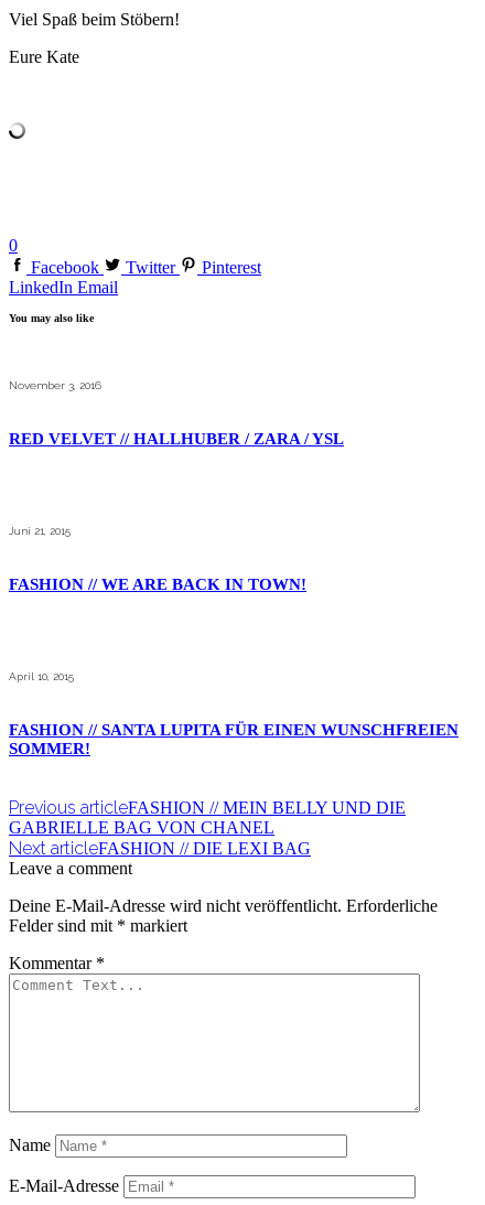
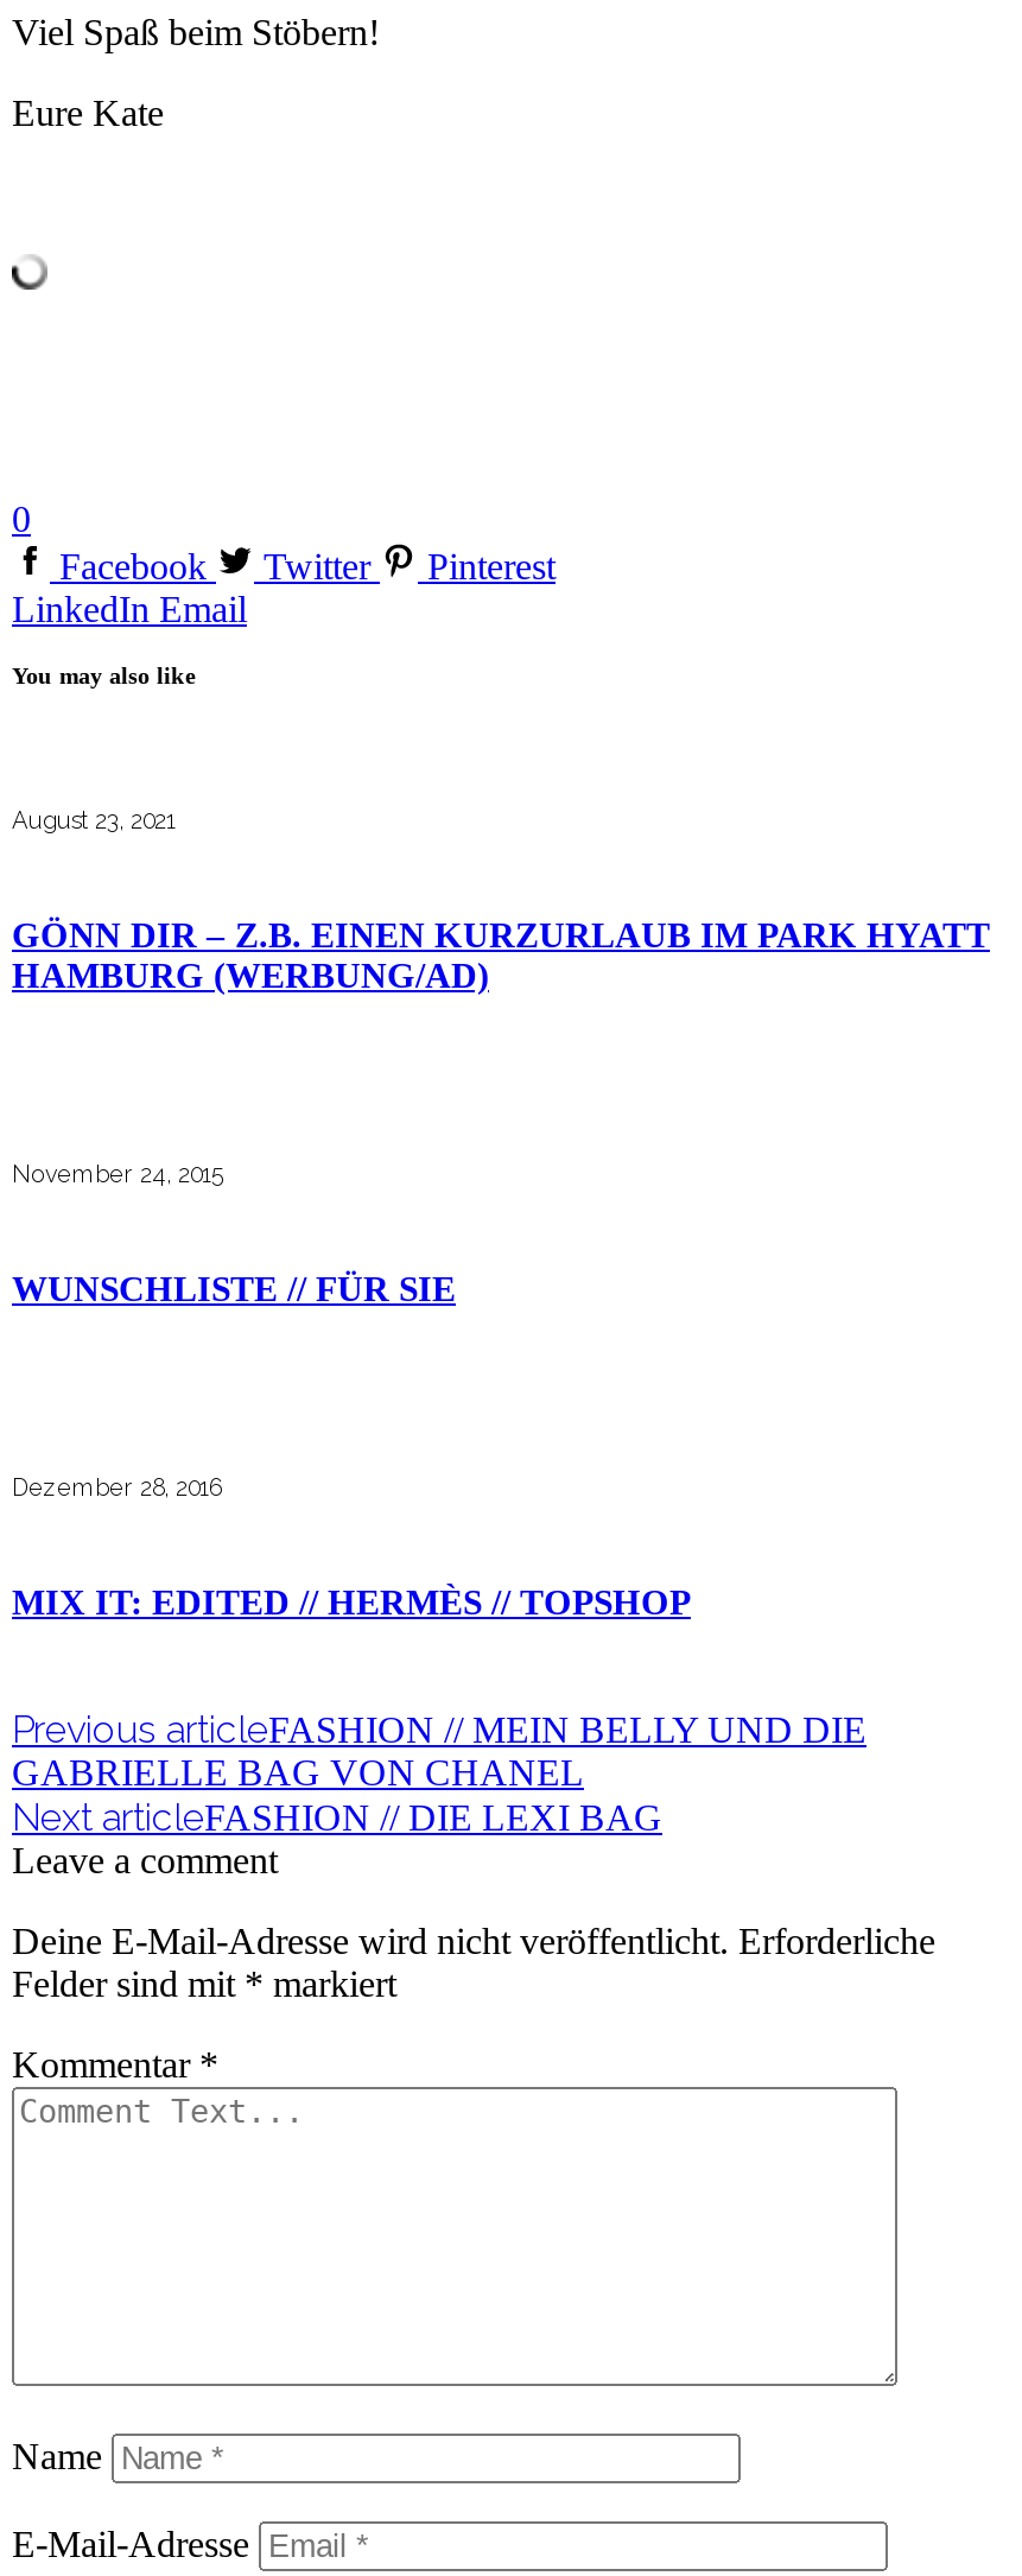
[9,379,101,392] November 3, 2016 -> [12,808,176,834] August 23, 2021
[9,430,344,448] RED VELVET // HALLHUBER / ZARA / YSL -> [12,917,990,995] GÖNN DIR – Z.B. EINEN KURZURLAUB IM PARK HYATT | HAMBURG (WERBUNG/AD)
[9,525,71,537] Juni 21, 2015 -> [12,1161,223,1187] November 24, 2015
[9,575,306,593] FASHION // WE ARE BACK IN TOWN! -> [12,1270,456,1308] WUNSCHLISTE // FÜR SIE
[9,670,74,682] April 10, 2015 -> [12,1474,223,1500] Dezember 28, 2016
[9,721,459,757] FASHION // SANTA LUPITA FÜR EINEN WUNSCHFREIEN | SOMMER! -> [12,1583,691,1621] MIX IT: EDITED // HERMÈS // TOPSHOP

